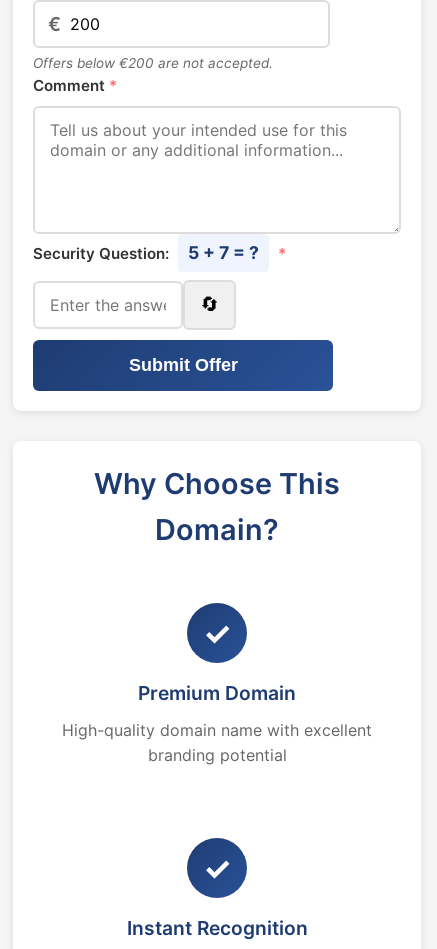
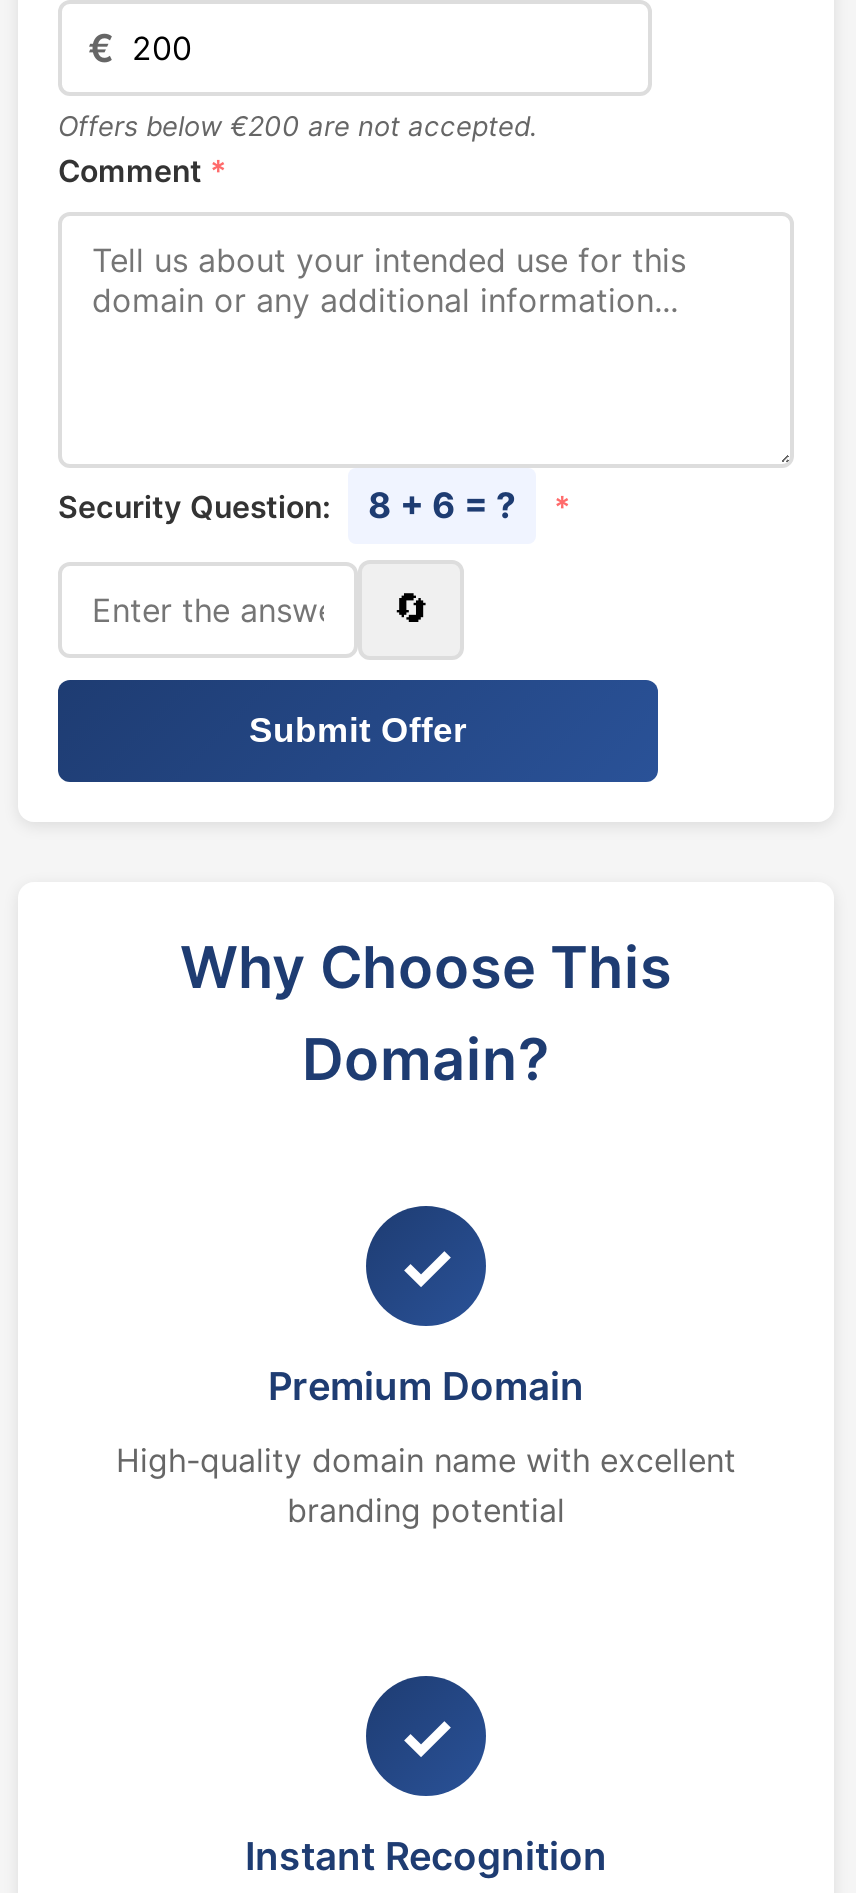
[188,242,259,263] 5 + 7 = ? -> [368,484,516,526] 8 + 6 = ?

